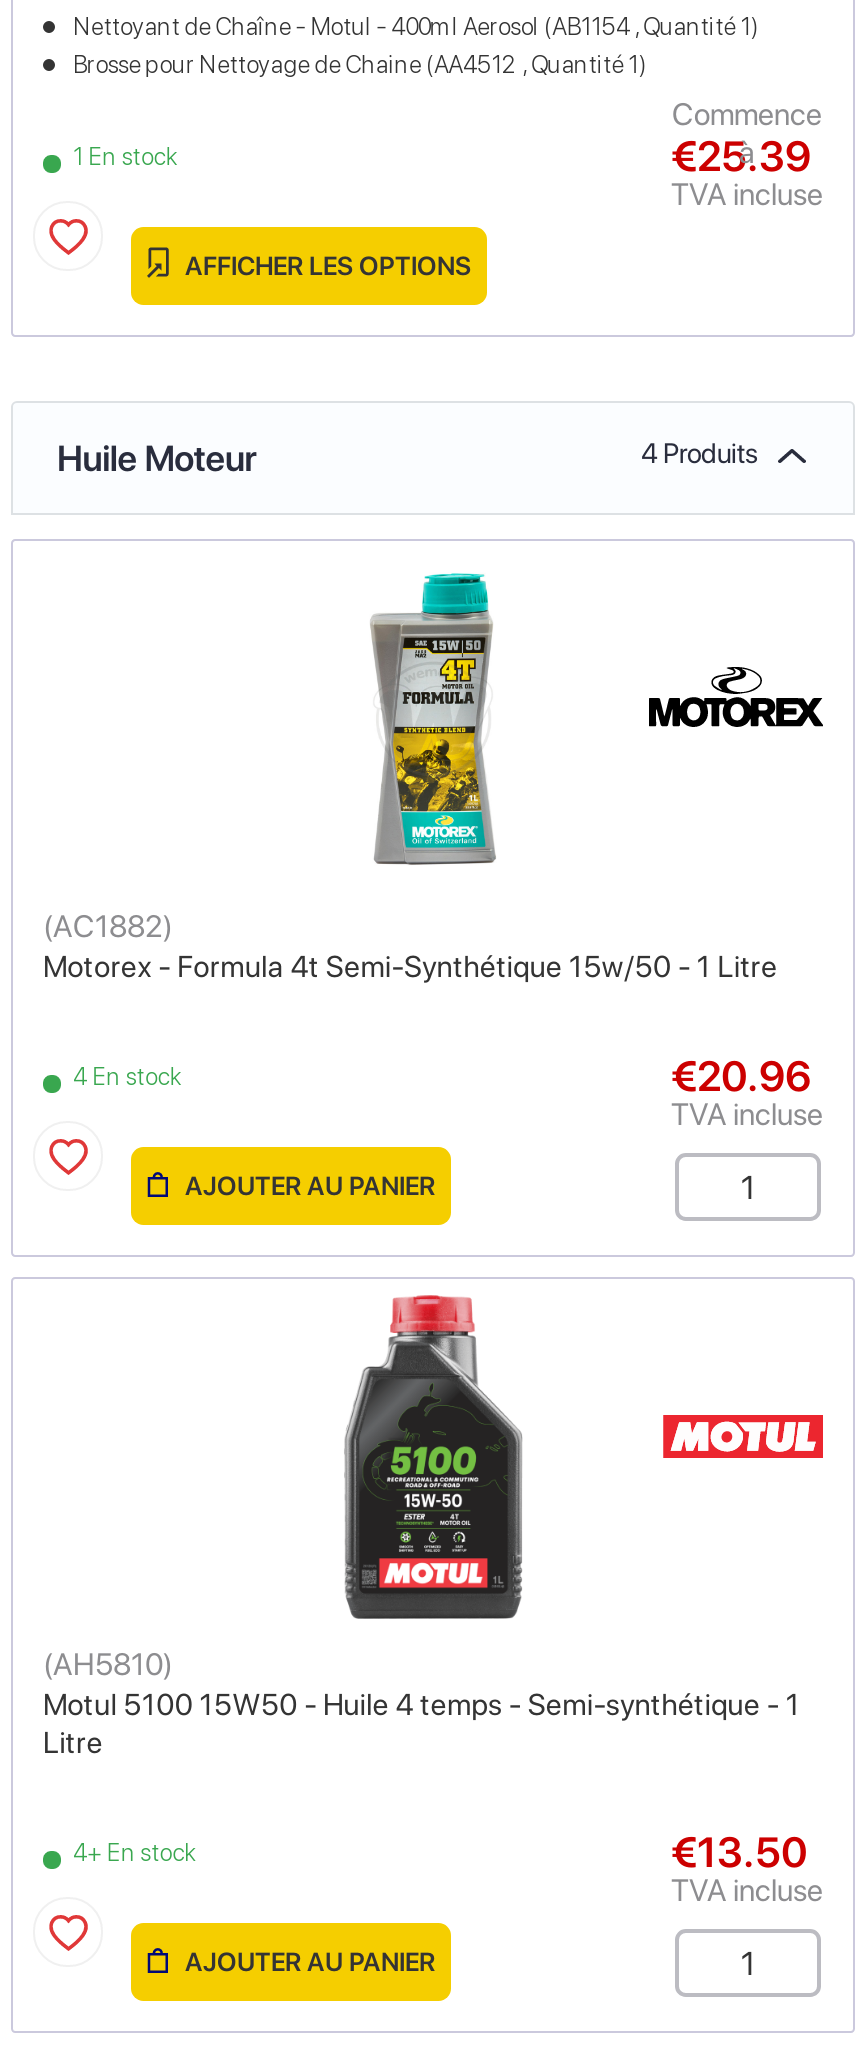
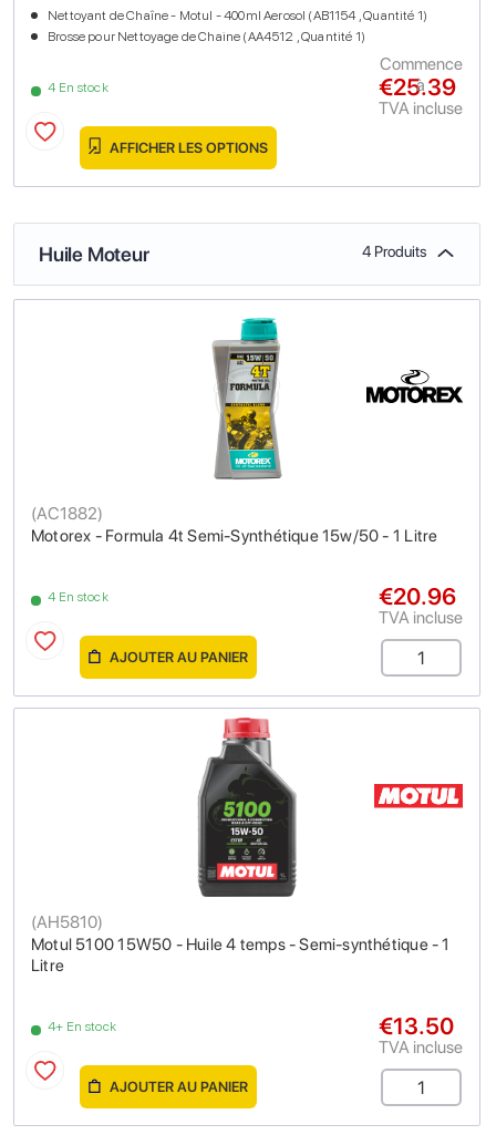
[73,143,179,171] 1 En stock -> [48,80,108,95] 4 En stock

